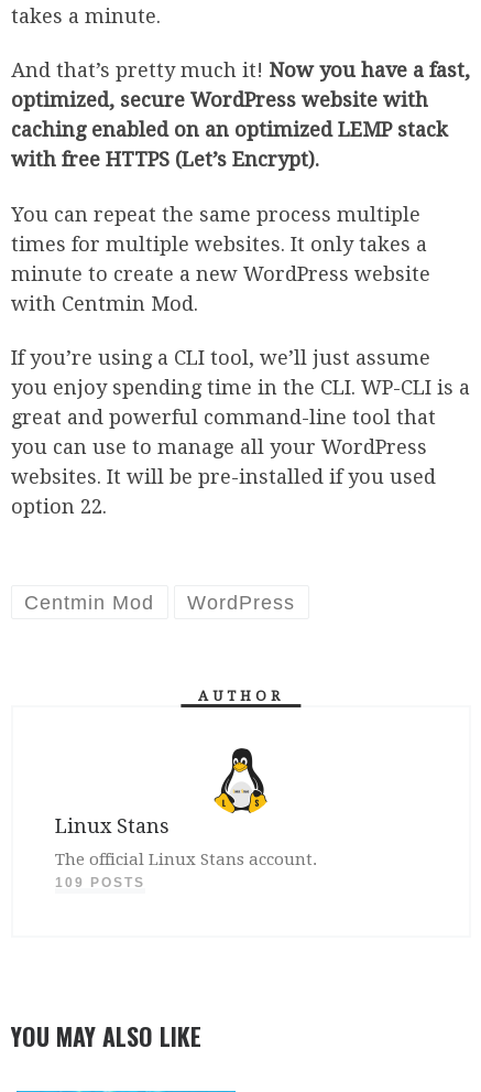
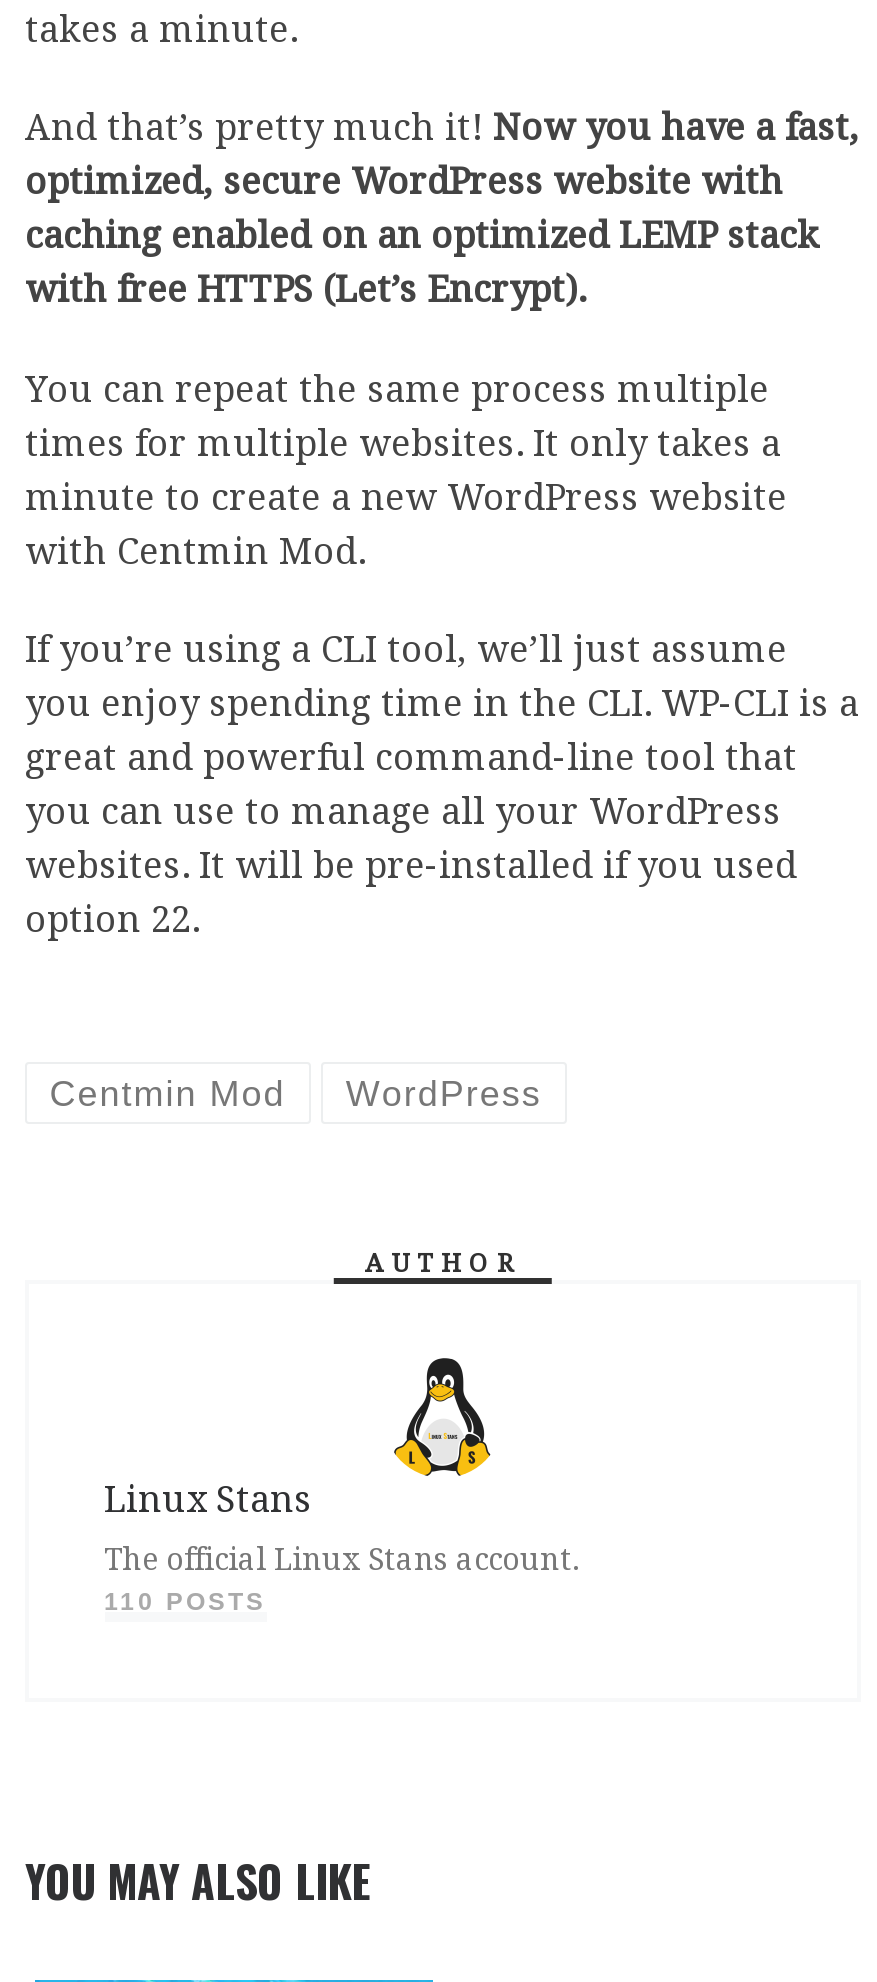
[54,875,145,891] 109 POSTS -> [104,1589,266,1617] 110 POSTS

